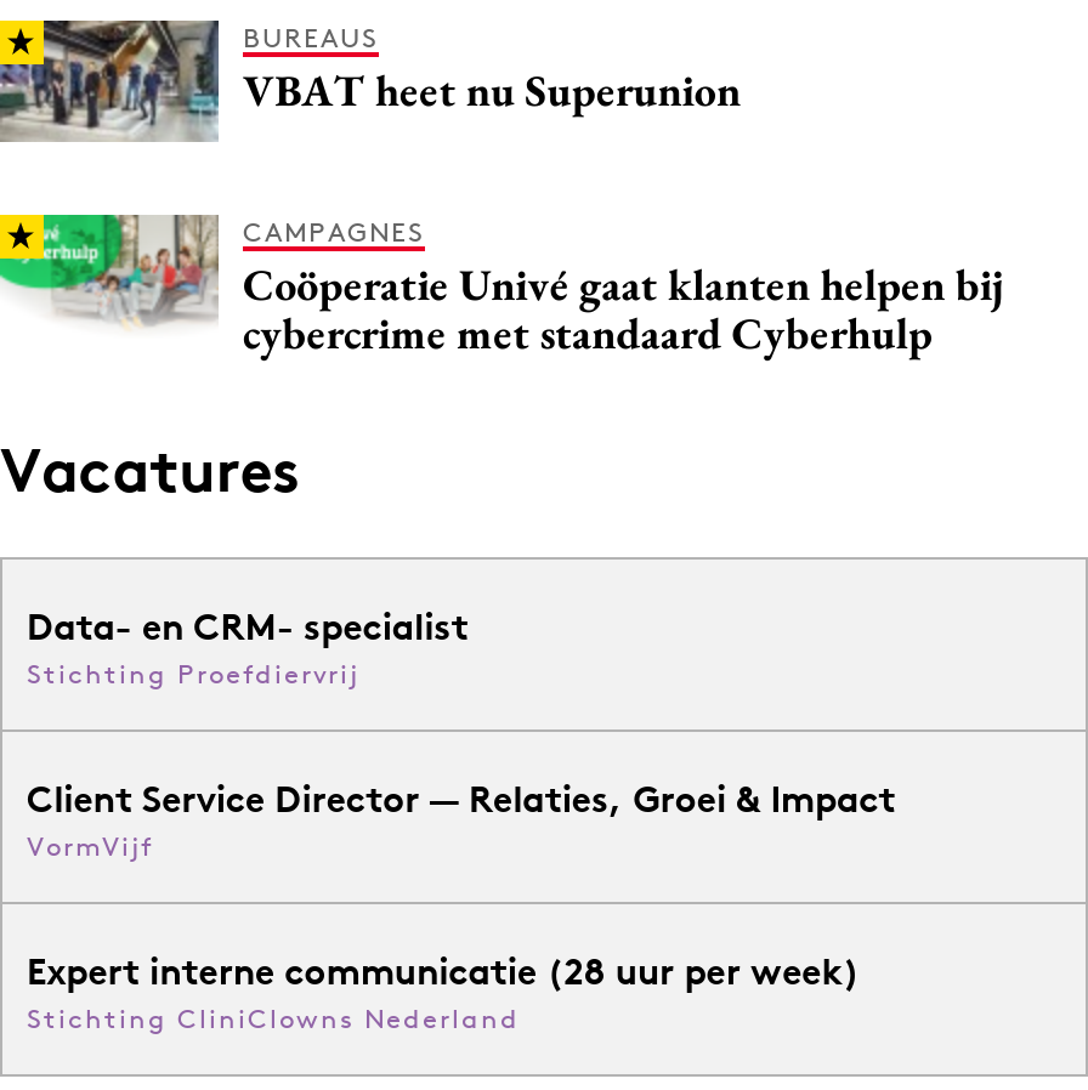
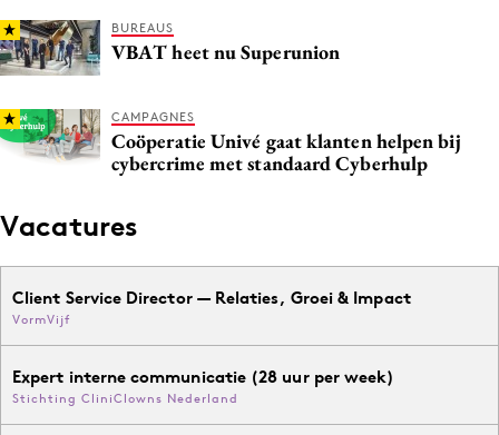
[27,602,468,690] Data- en CRM- specialist | Stichting Proefdiervrij -> none

